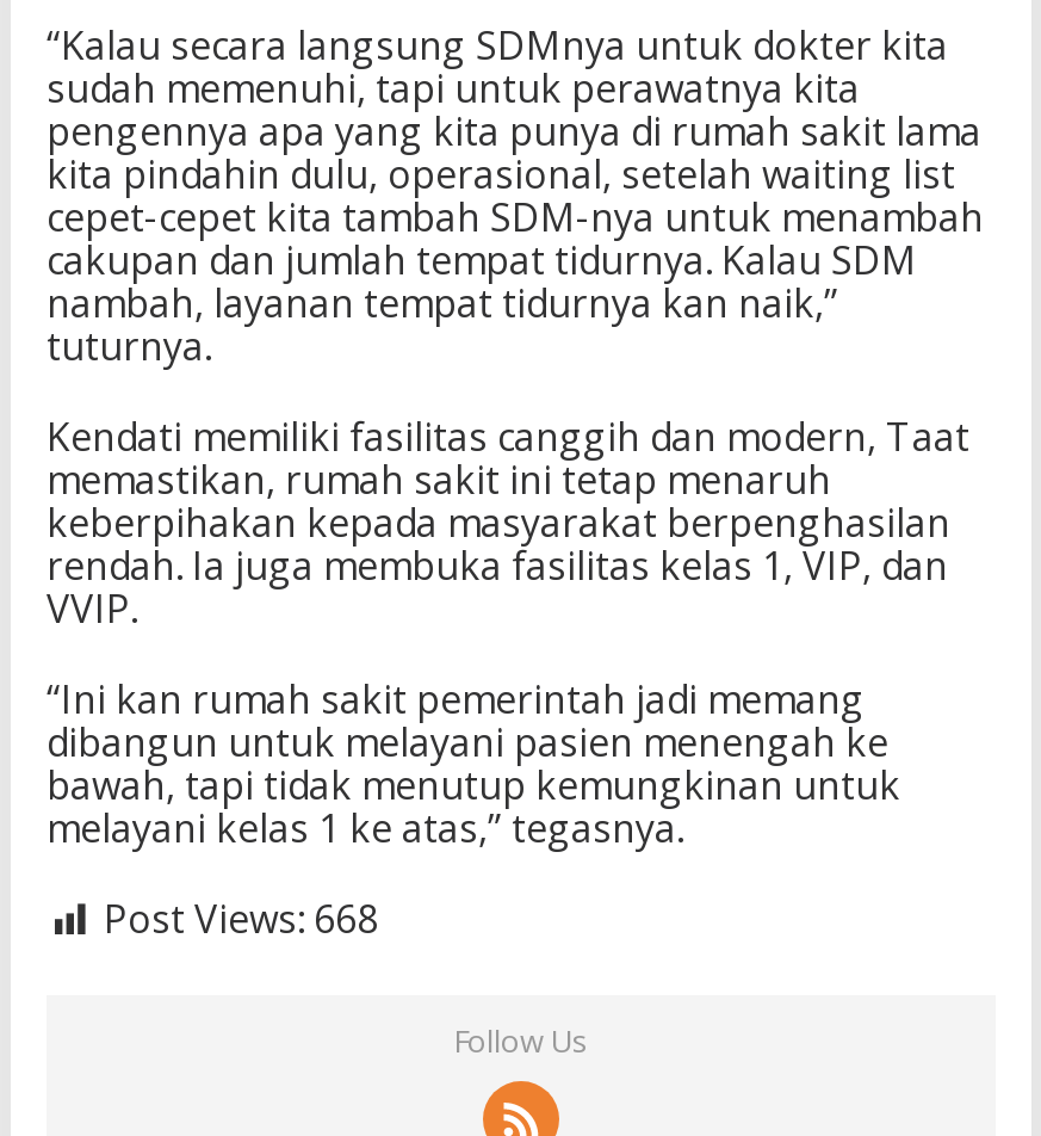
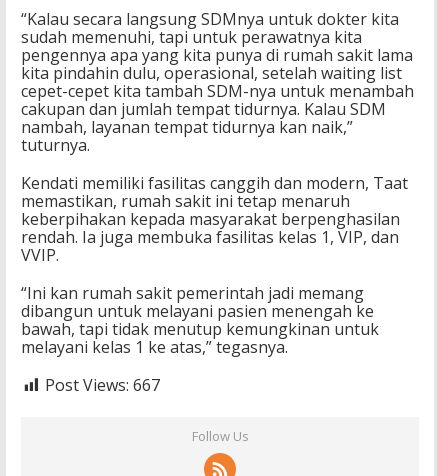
[104,893,378,946] Post Views: 668 -> [45,374,160,396] Post Views: 667

